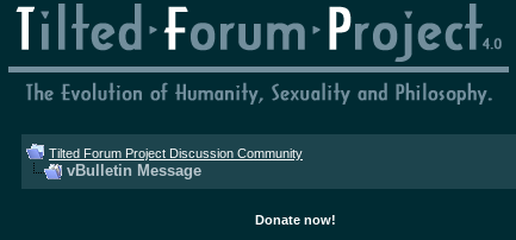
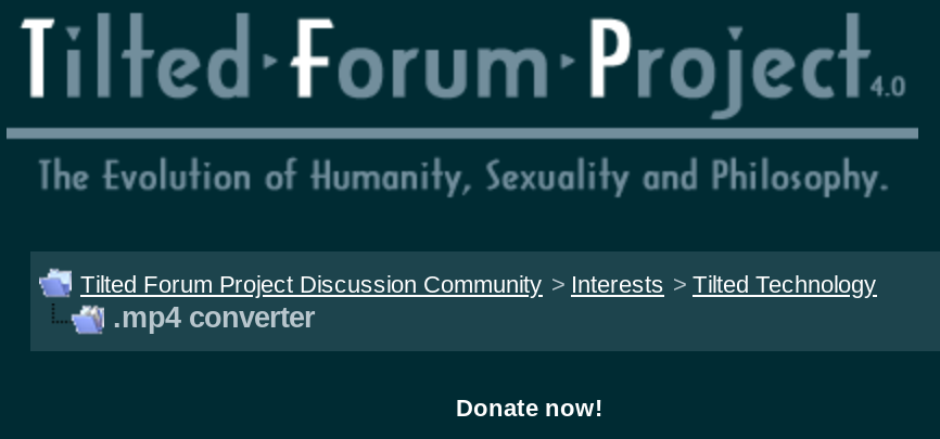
[49,146,303,179] Tilted Forum Project Discussion Community | vBulletin Message -> [80,271,877,334] Tilted Forum Project Discussion Community > Interests > Tilted Technology | .mp4 converter

